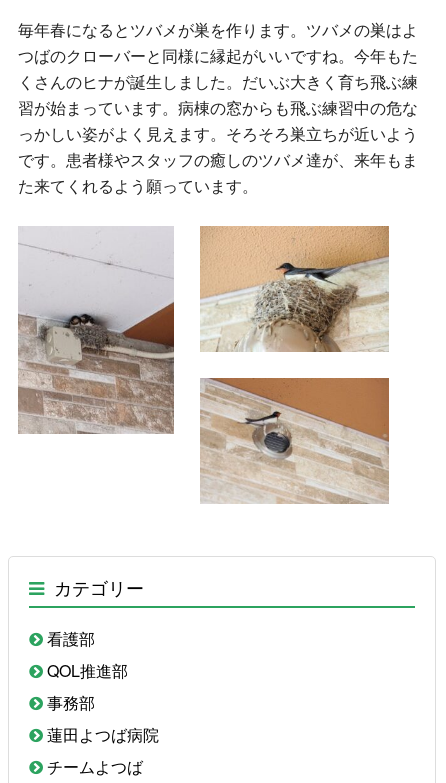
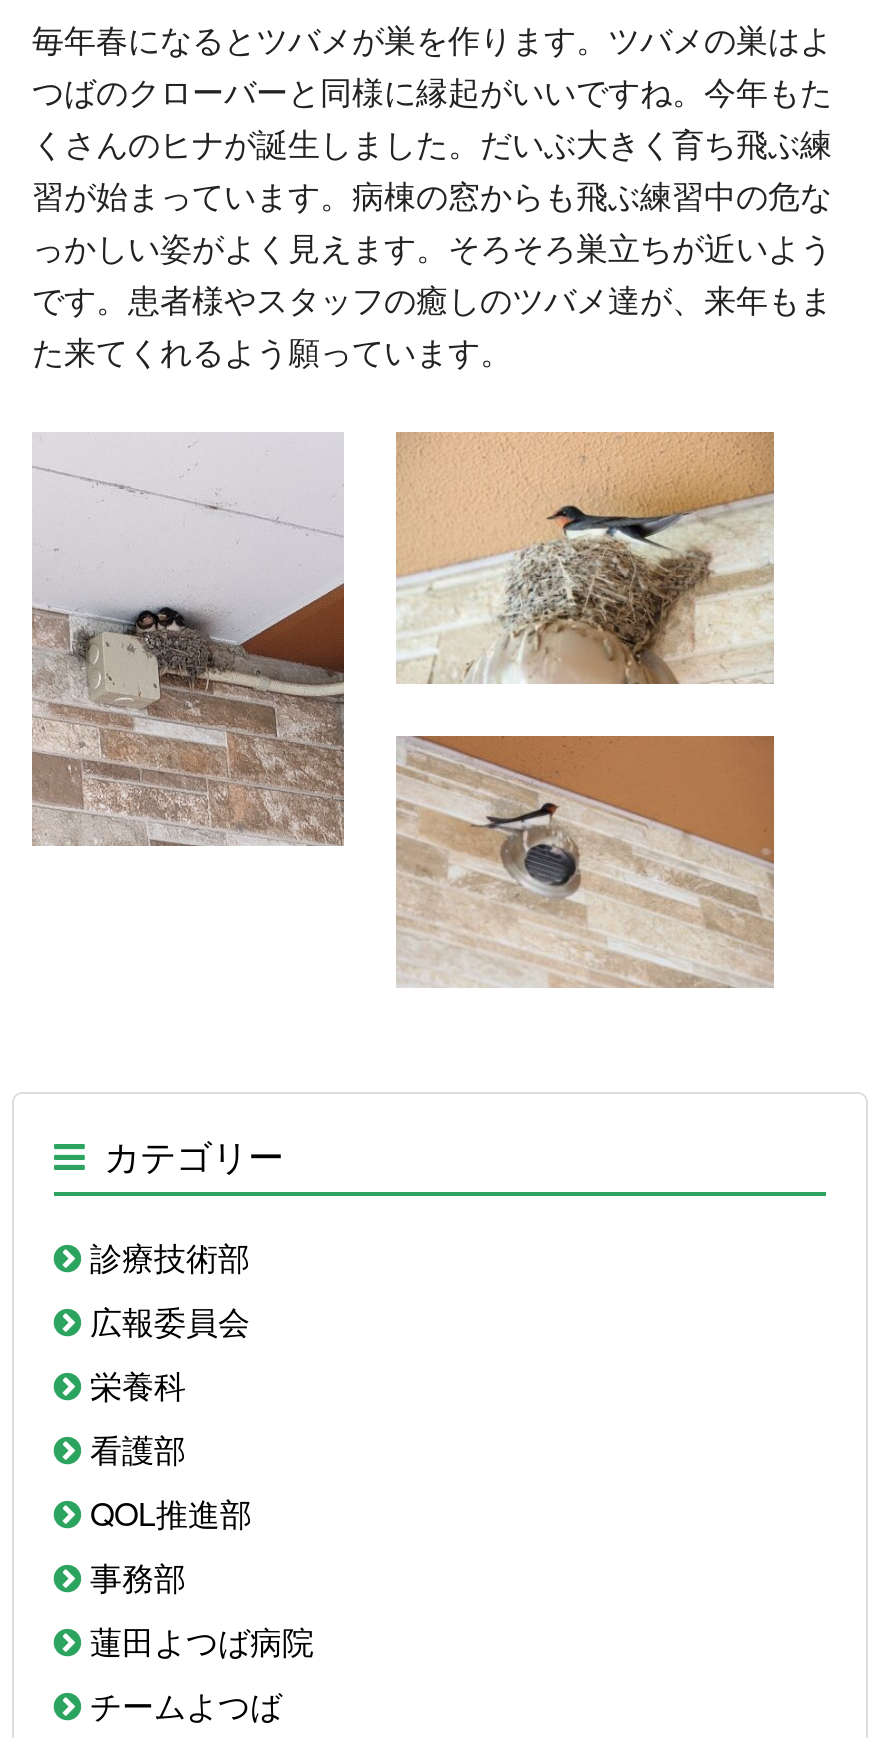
none -> [90,1234,250,1408] 診療技術部 | 広報委員会 | 栄養科

